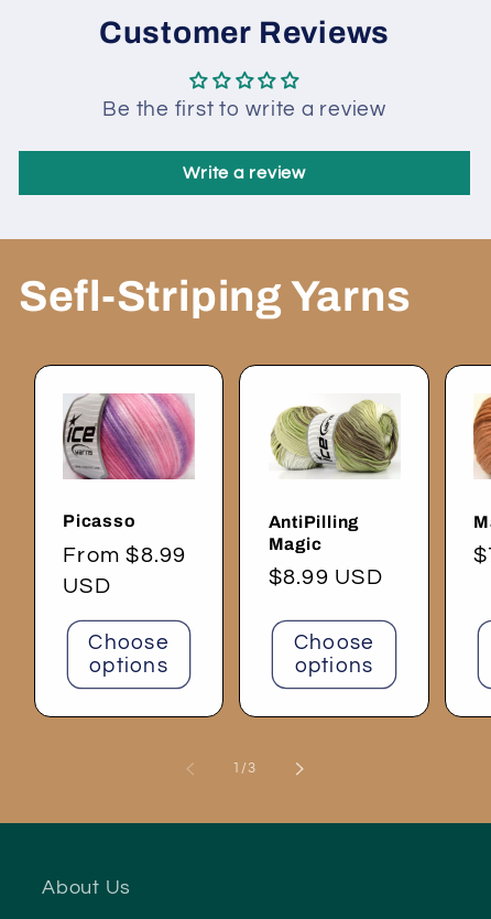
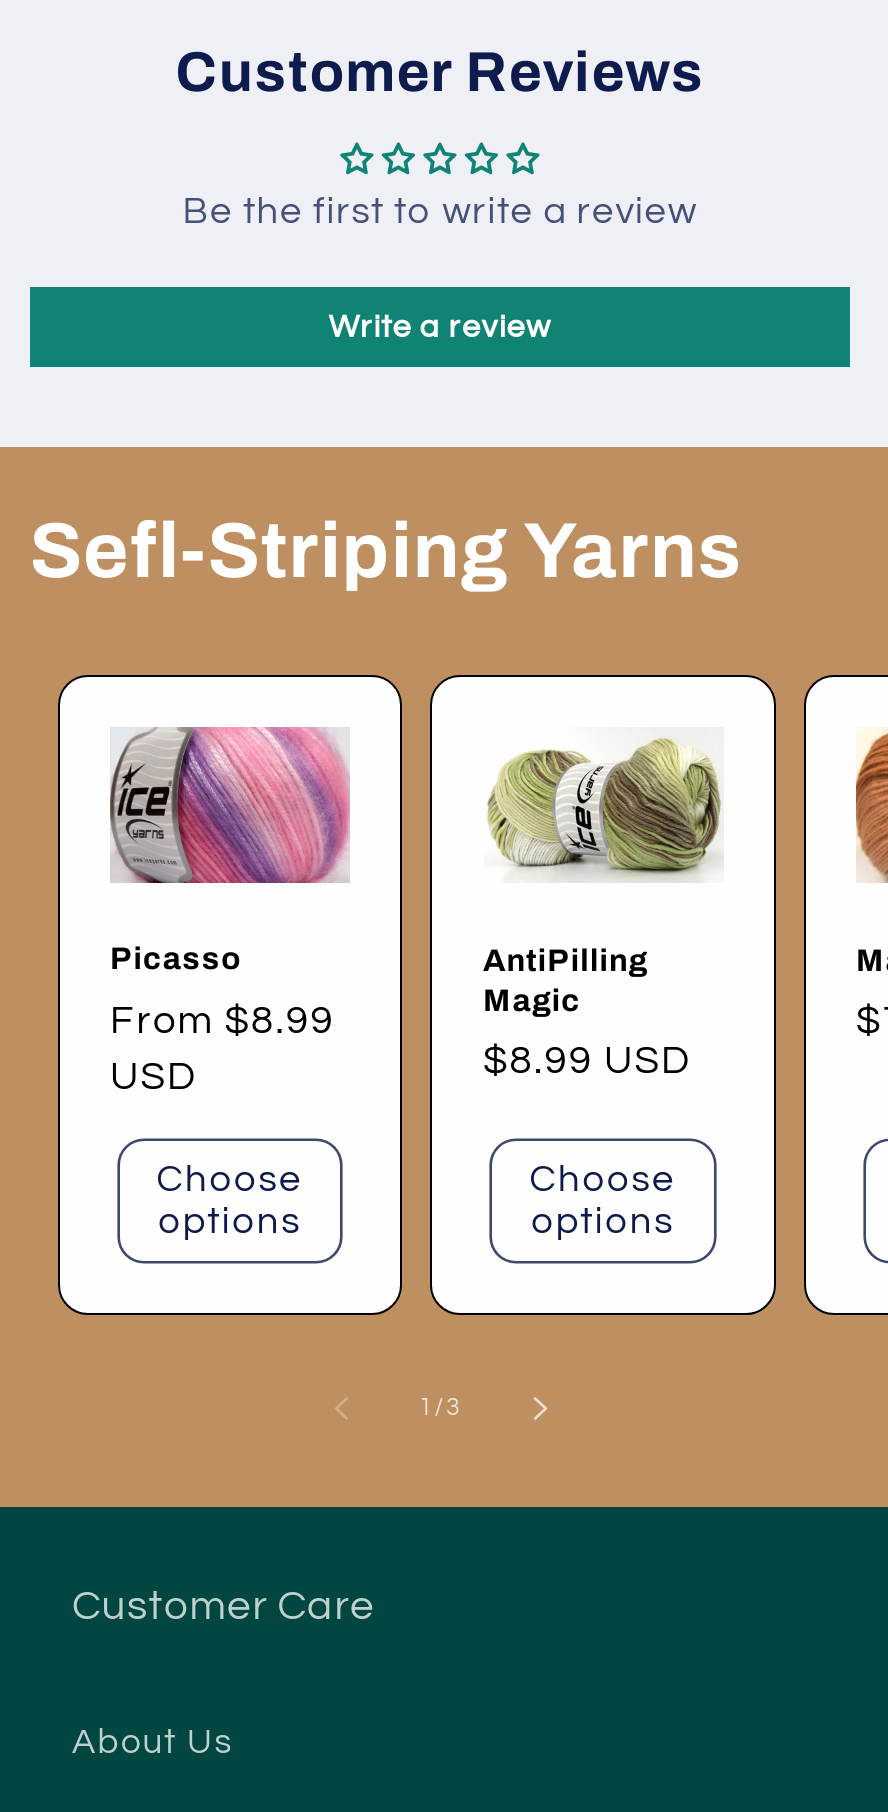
none -> [72,1585,376,1627] Customer Care

